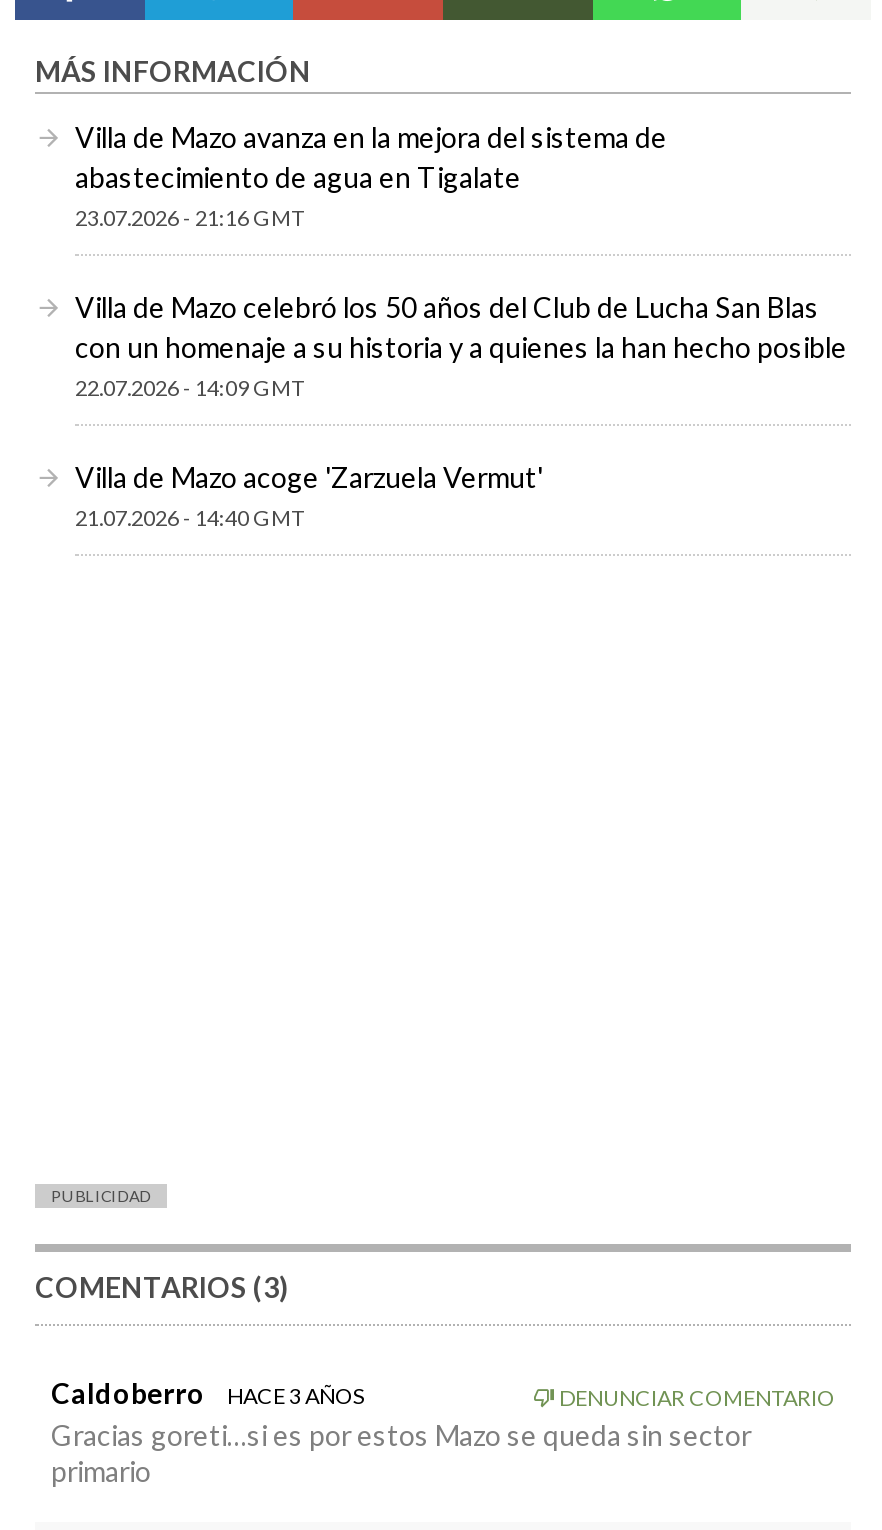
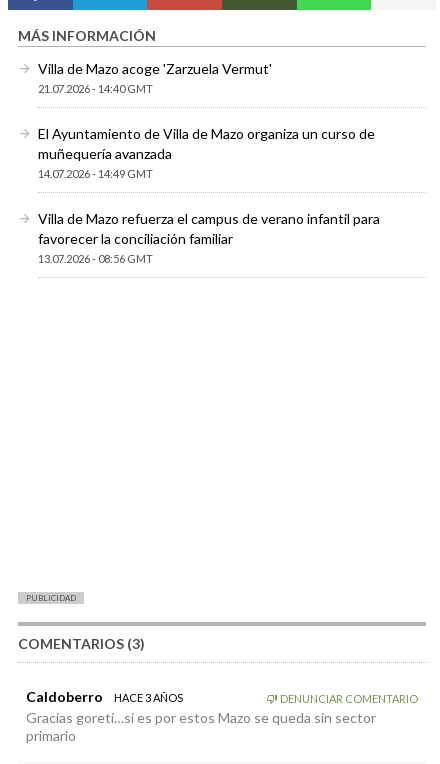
[75,120,847,400] Villa de Mazo avanza en la mejora del sistema de | abastecimiento de agua en Tigalate | 23.07.2026 - 21:16 GMT | Villa de Mazo celebró los 50 años del Club de Lucha San Blas | con un homenaje a su historia y a quienes la han hecho posible | 22.07.2026 - 14:09 GMT -> none
moved [75,460,543,530] -> [38,60,272,95]: Villa de Mazo acoge 'Zarzuela Vermut' | 21.07.2026 - 14:40 GMT
none -> [38,125,380,265] El Ayuntamiento de Villa de Mazo organiza un curso de | muñequería avanzada | 14.07.2026 - 14:49 GMT | Villa de Mazo refuerza el campus de verano infantil para | favorecer la conciliación familiar | 13.07.2026 - 08:56 GMT

